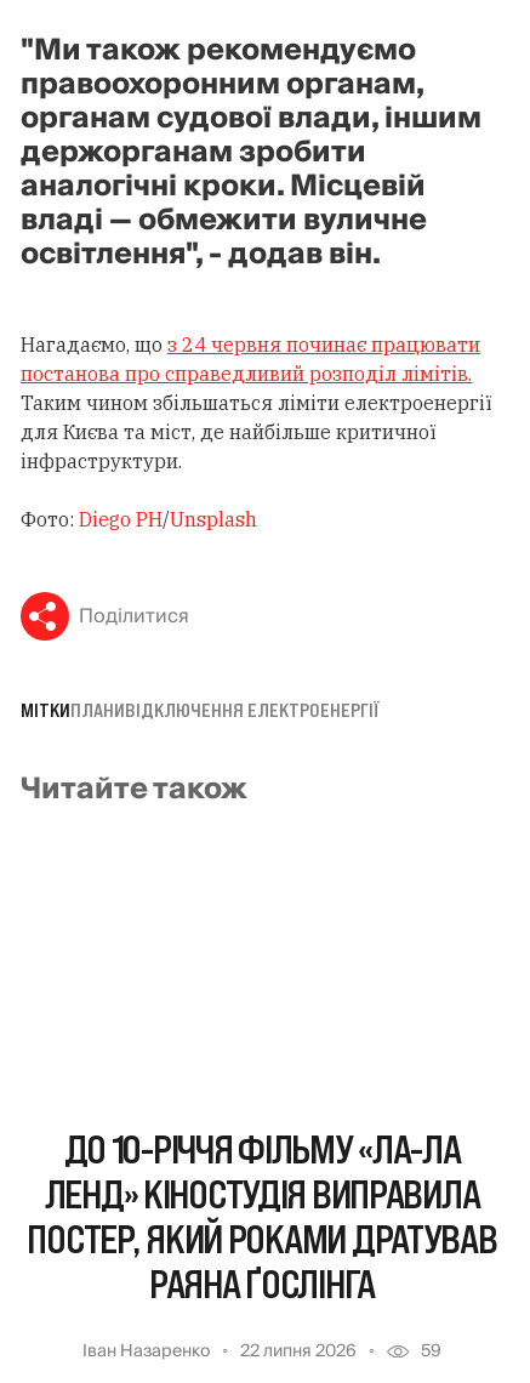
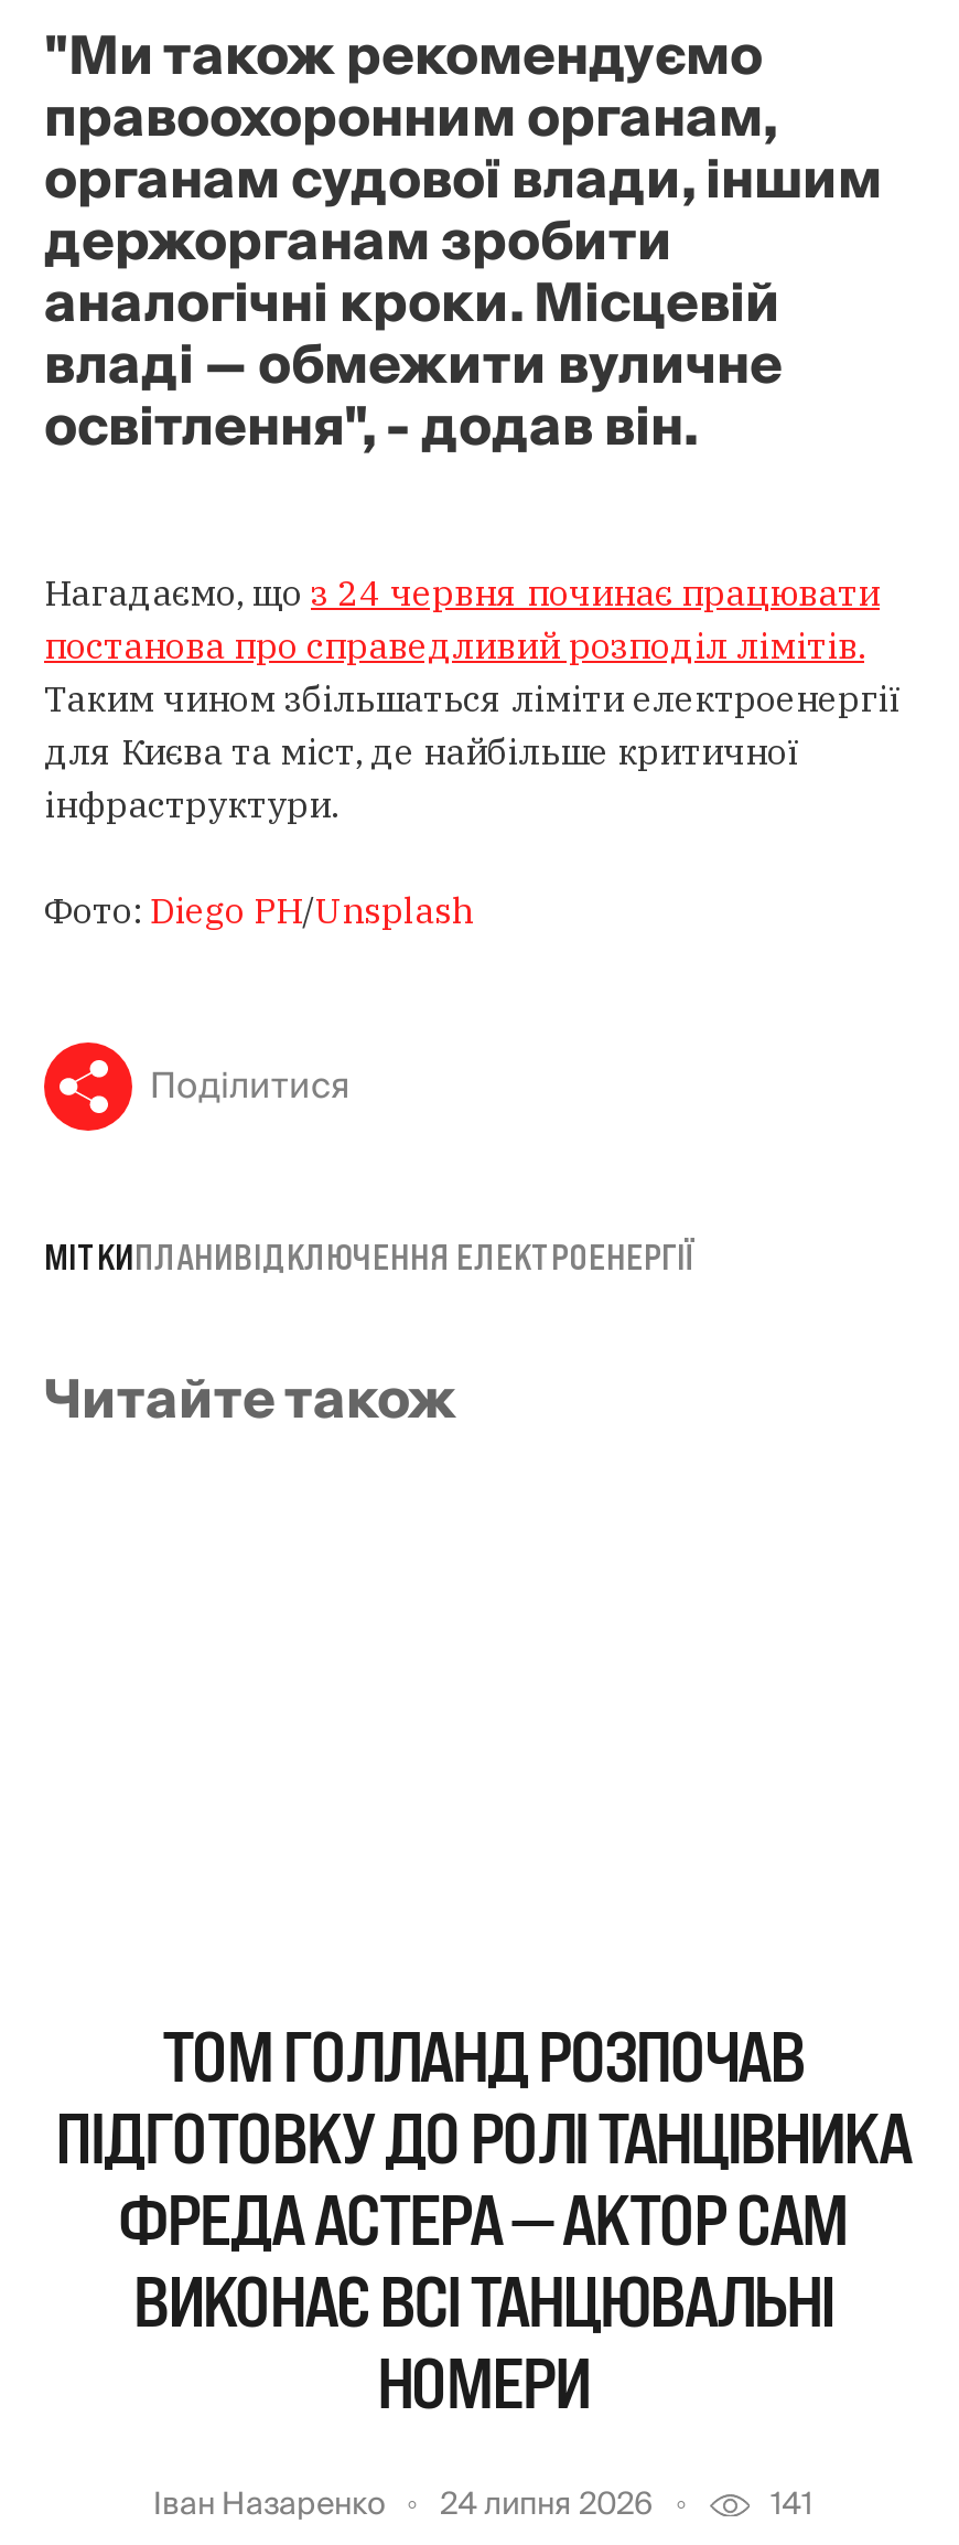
[27,1128,497,1306] ДО 10-РІЧЧЯ ФІЛЬМУ «ЛА-ЛА | ЛЕНД» КІНОСТУДІЯ ВИПРАВИЛА | ПОСТЕР, ЯКИЙ РОКАМИ ДРАТУВАВ | РАЯНА ҐОСЛІНГА -> [55,2017,910,2423] ТОМ ГОЛЛАНД РОЗПОЧАВ | ПІДГОТОВКУ ДО РОЛІ ТАНЦІВНИКА | ФРЕДА АСТЕРА — АКТОР САМ | ВИКОНАЄ ВСІ ТАНЦЮВАЛЬНІ | НОМЕРИ
[240,1336,441,1366] 22 липня 2026 | 59 -> [440,2478,812,2531] 24 липня 2026 | 141

